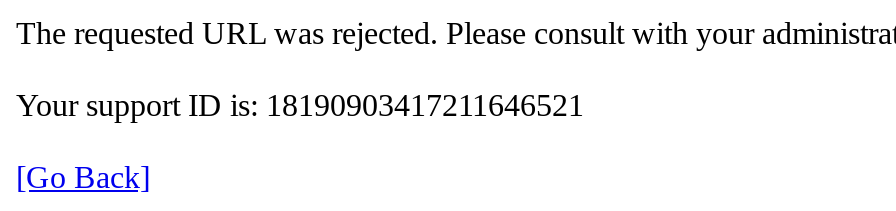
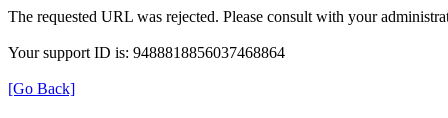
[16,88,584,122] Your support ID is: 18190903417211646521 -> [8,44,285,61] Your support ID is: 9488818856037468864

